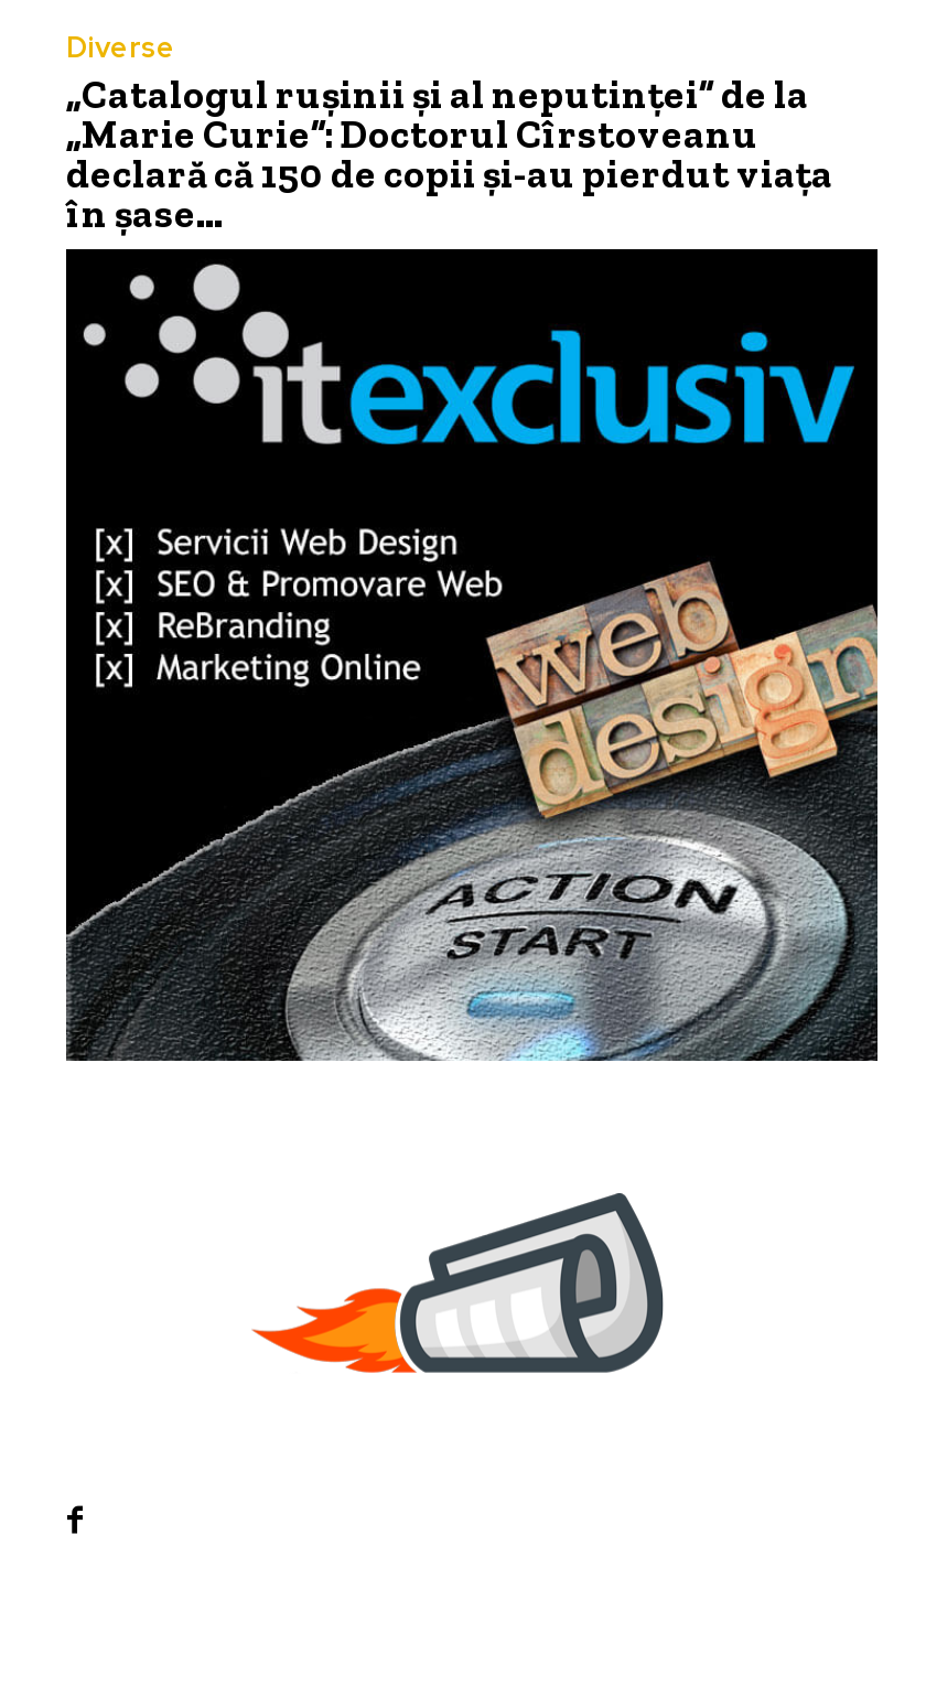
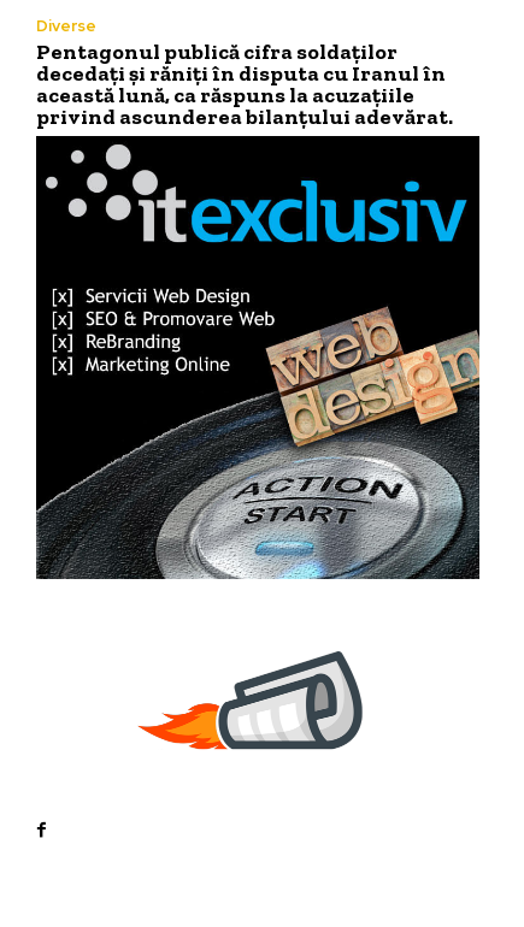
[66,71,833,239] „Catalogul rușinii și al neputinței” de la | „Marie Curie”: Doctorul Cîrstoveanu | declară că 150 de copii și-au pierdut viața | în șase… -> [36,39,453,131] Pentagonul publică cifra soldaților | decedați și răniți în disputa cu Iranul în | această lună, ca răspuns la acuzațiile | privind ascunderea bilanțului adevărat.

